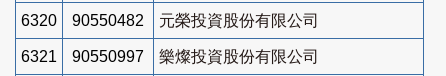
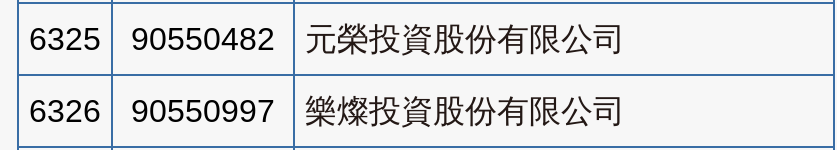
[21,12,319,29] 6320 90550482 元榮投資股份有限公司 -> [29,22,625,56] 6325 90550482 元榮投資股份有限公司
[21,48,319,65] 6321 90550997 樂燦投資股份有限公司 -> [29,94,625,128] 6326 90550997 樂燦投資股份有限公司

